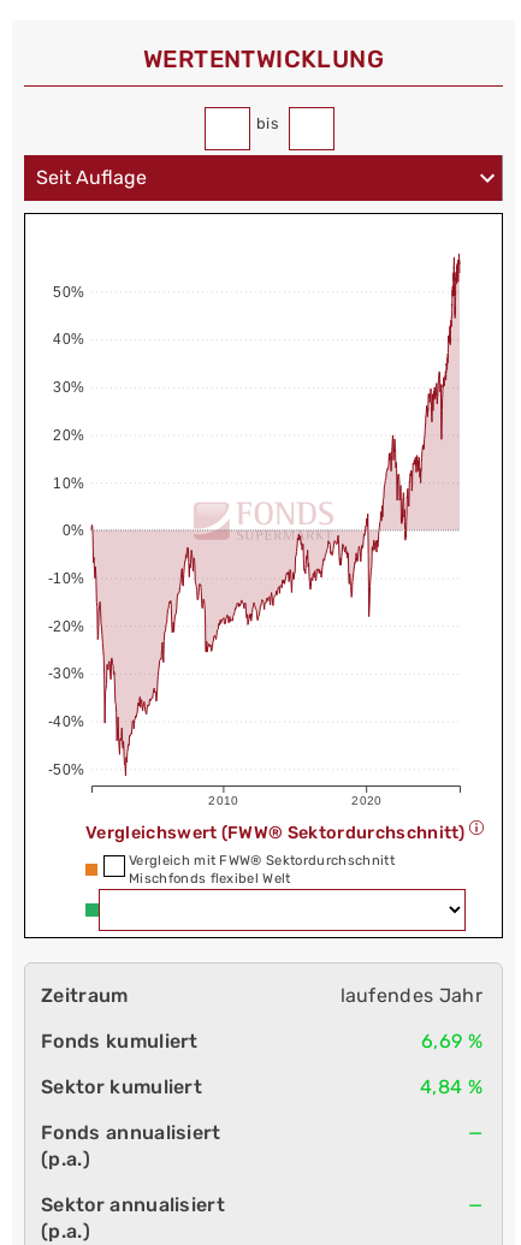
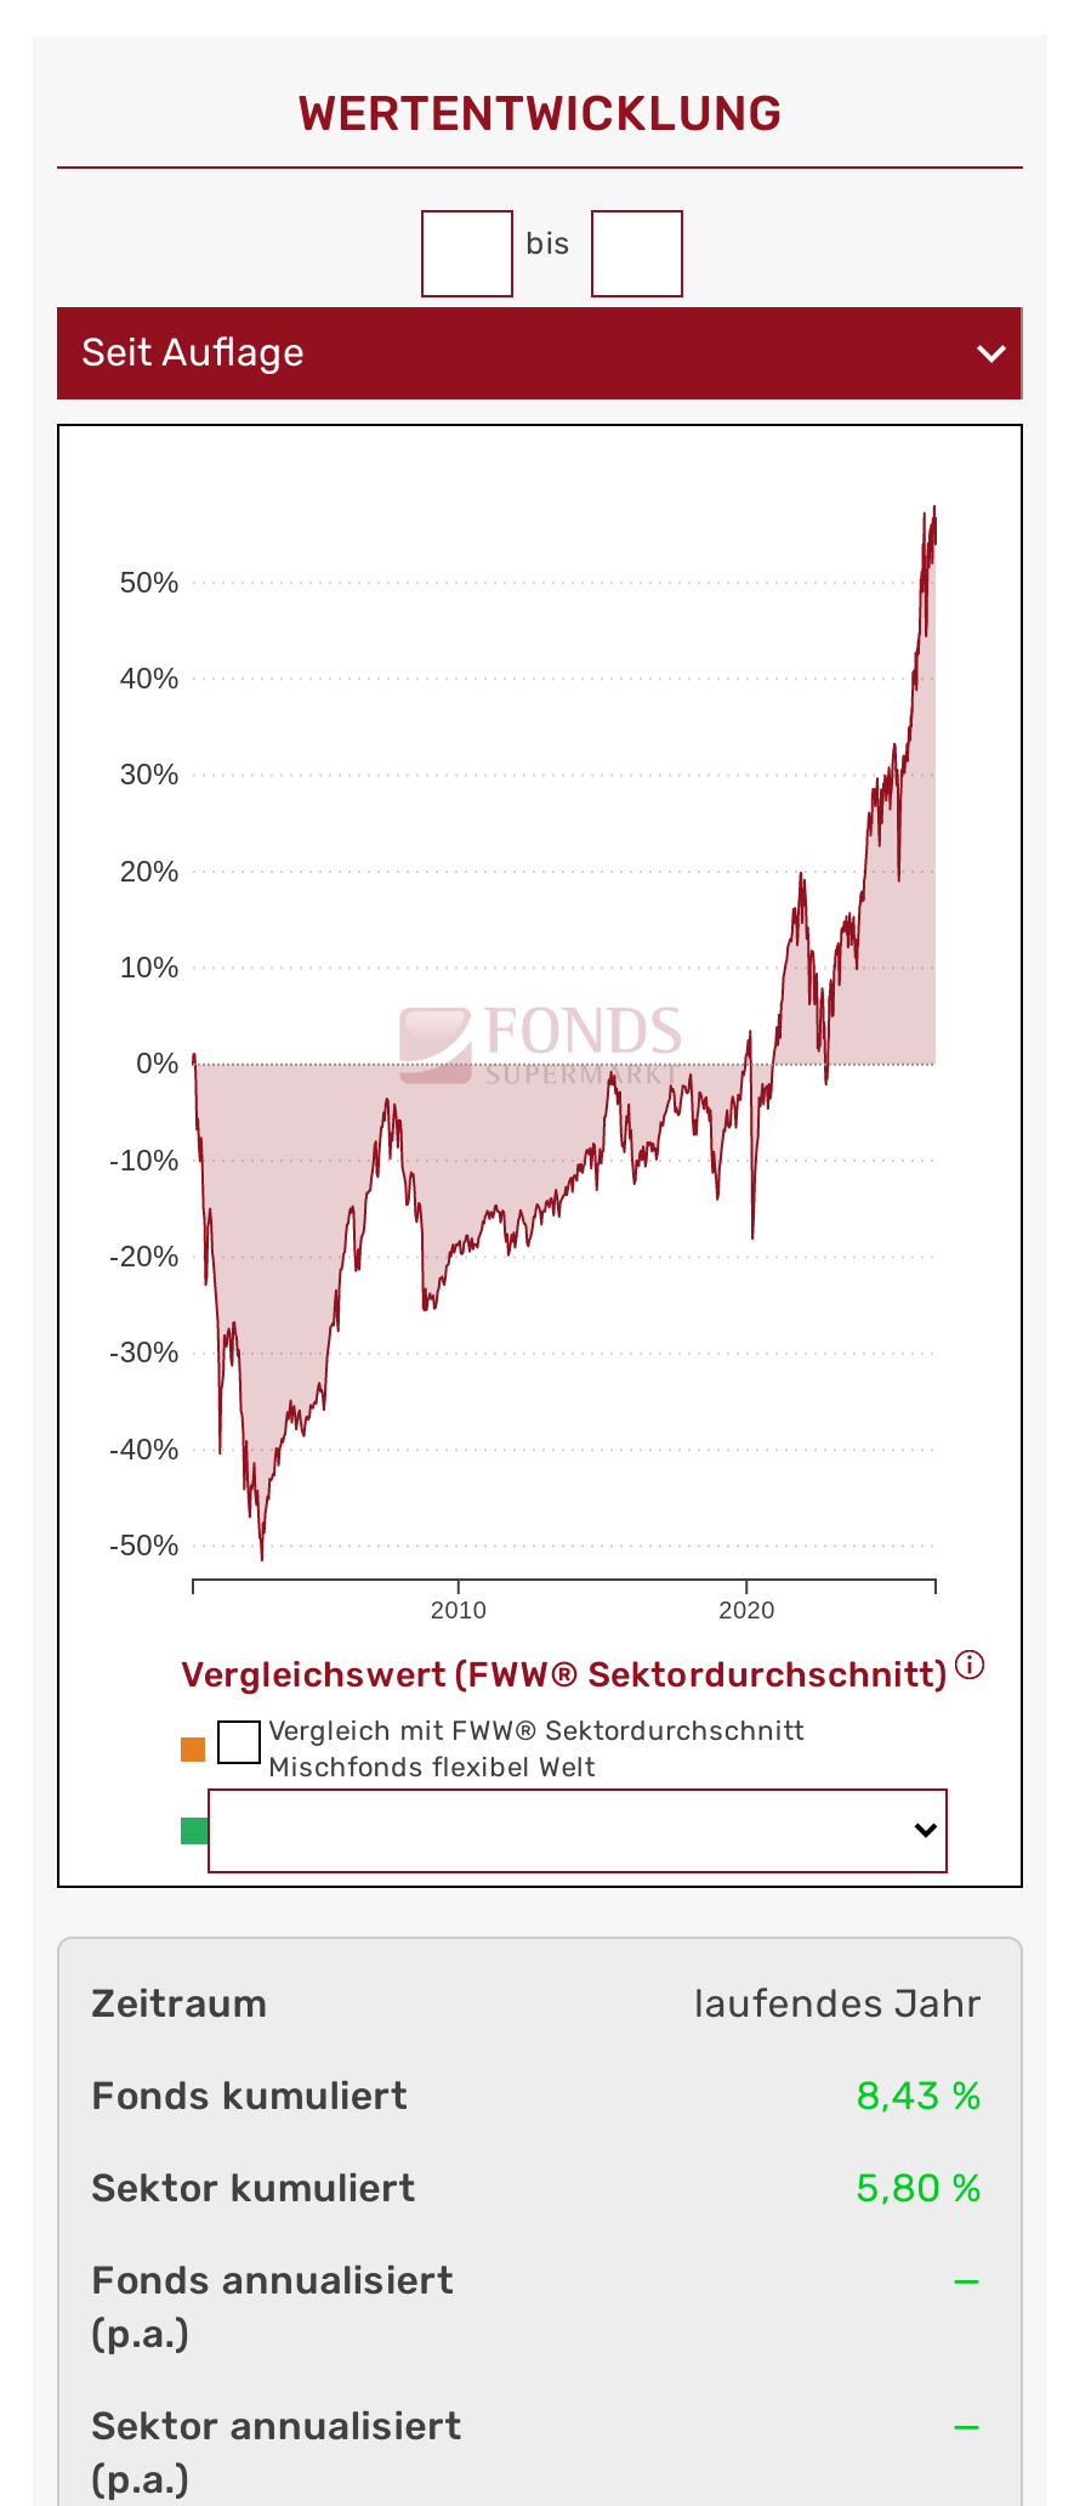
[421,1029,482,1052] 6,69 % -> [856,2072,982,2118] 8,43 %
[420,1075,482,1098] 4,84 % -> [856,2164,982,2210] 5,80 %

